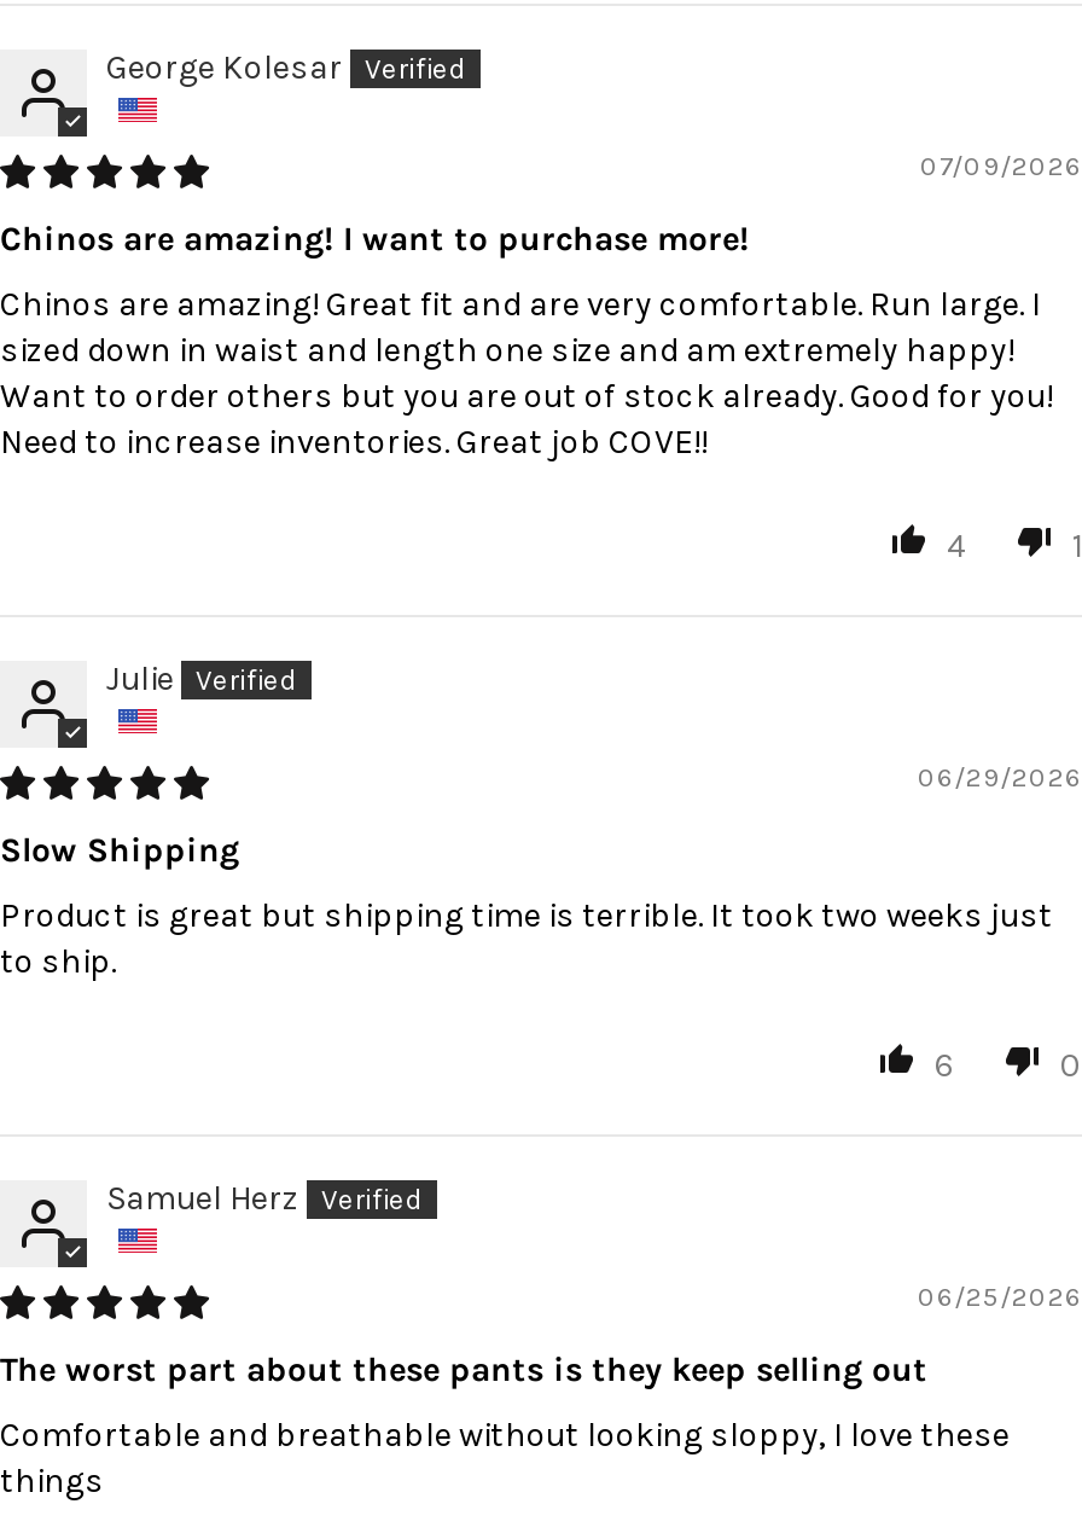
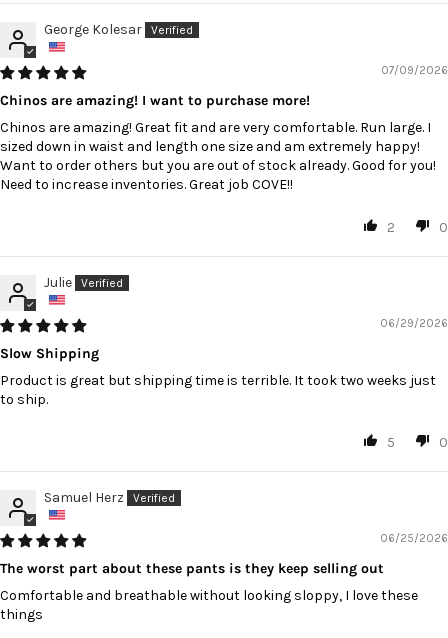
[947,526,966,568] 4 -> [387,219,395,236] 2
[1072,526,1082,568] 1 -> [439,219,448,236] 0
[935,1046,954,1087] 6 -> [387,434,395,451] 5

